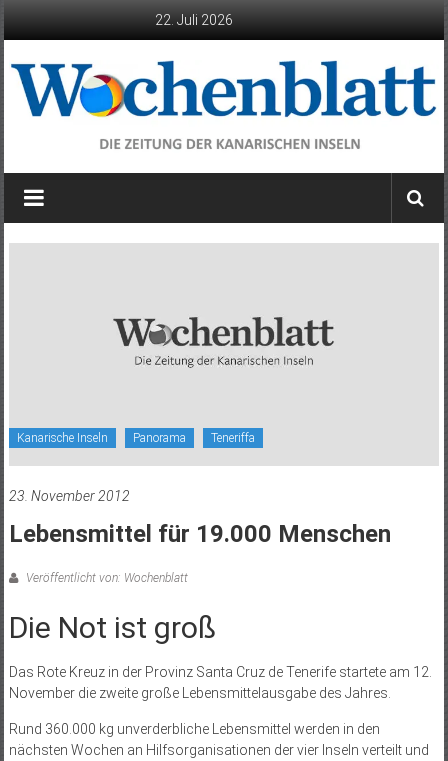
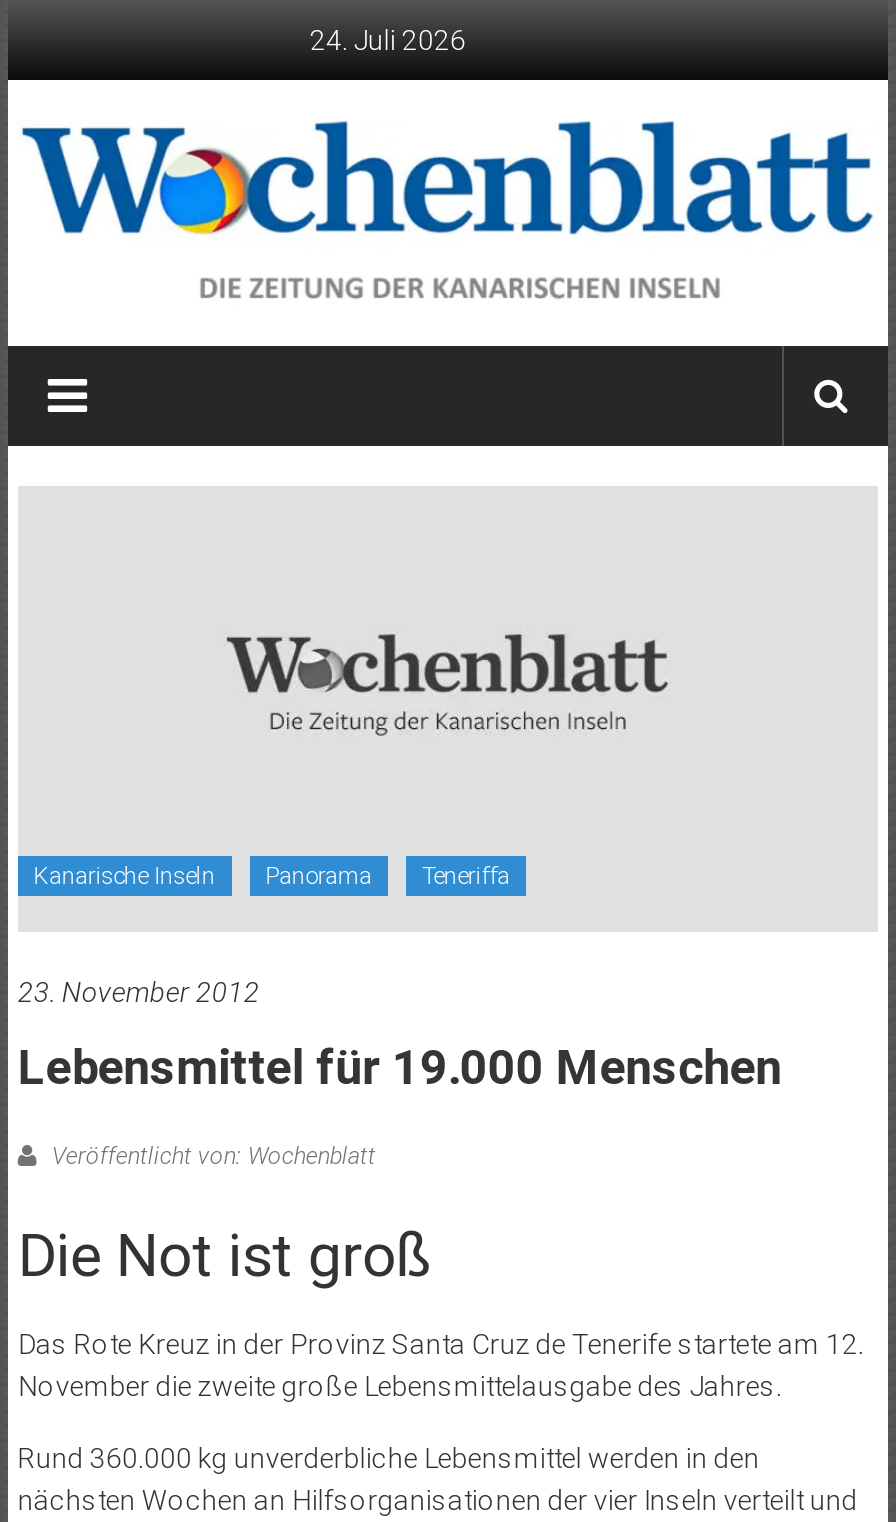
[155,12,233,28] 22. Juli 2026 -> [310,24,466,56] 24. Juli 2026

